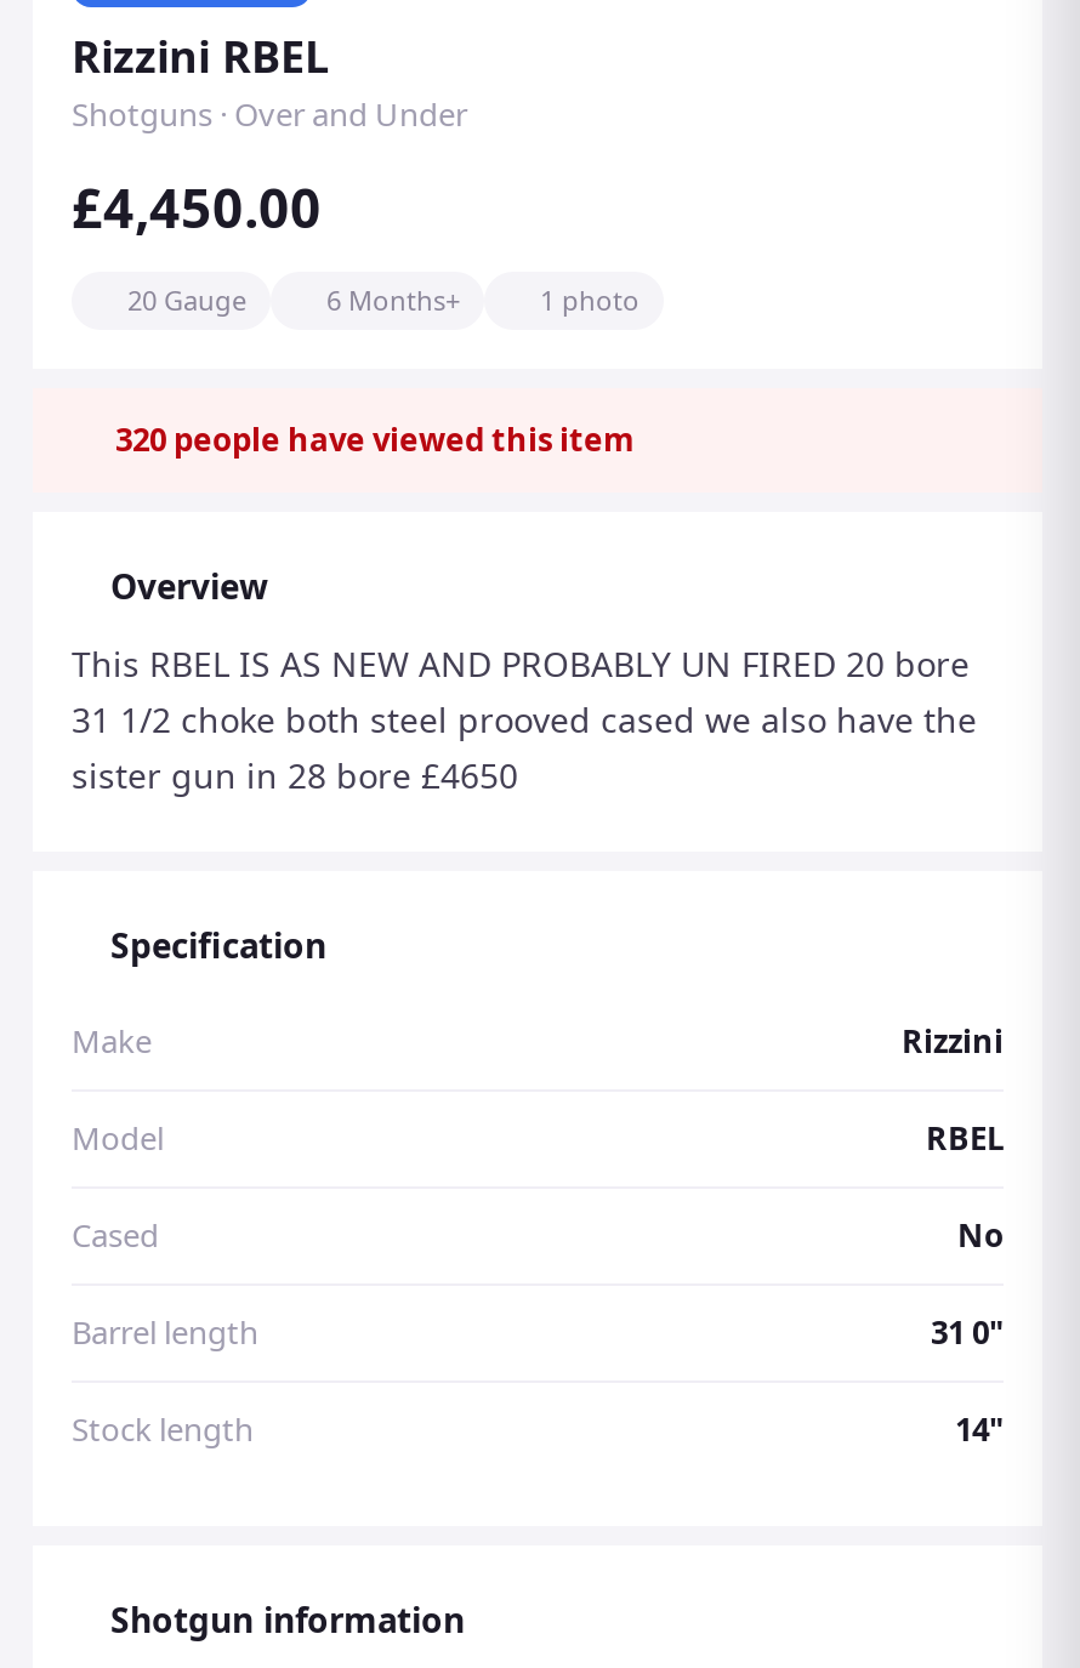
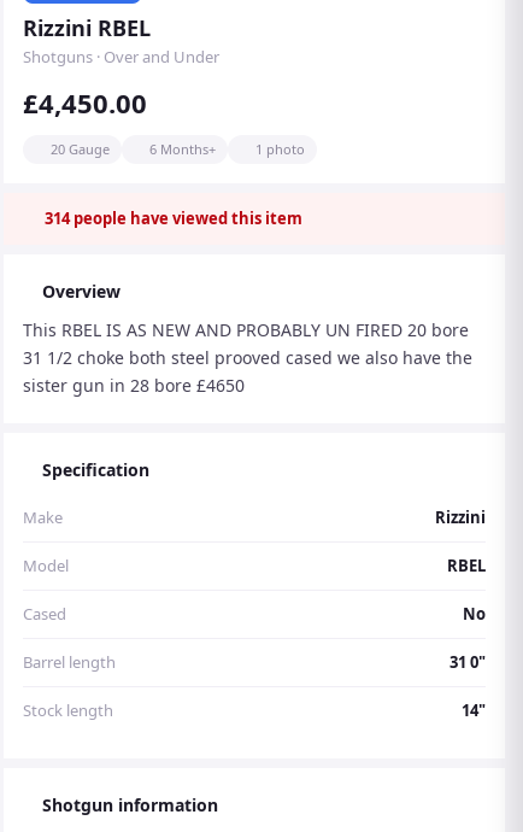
[115,417,635,461] 320 people have viewed this item -> [45,207,302,229] 314 people have viewed this item

